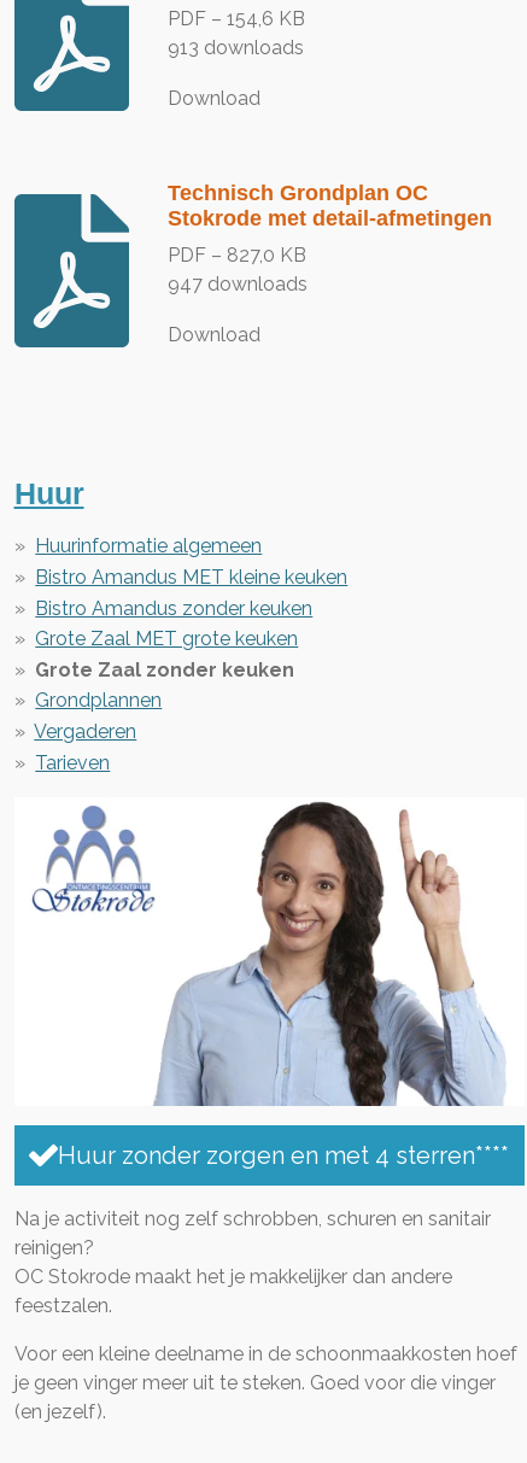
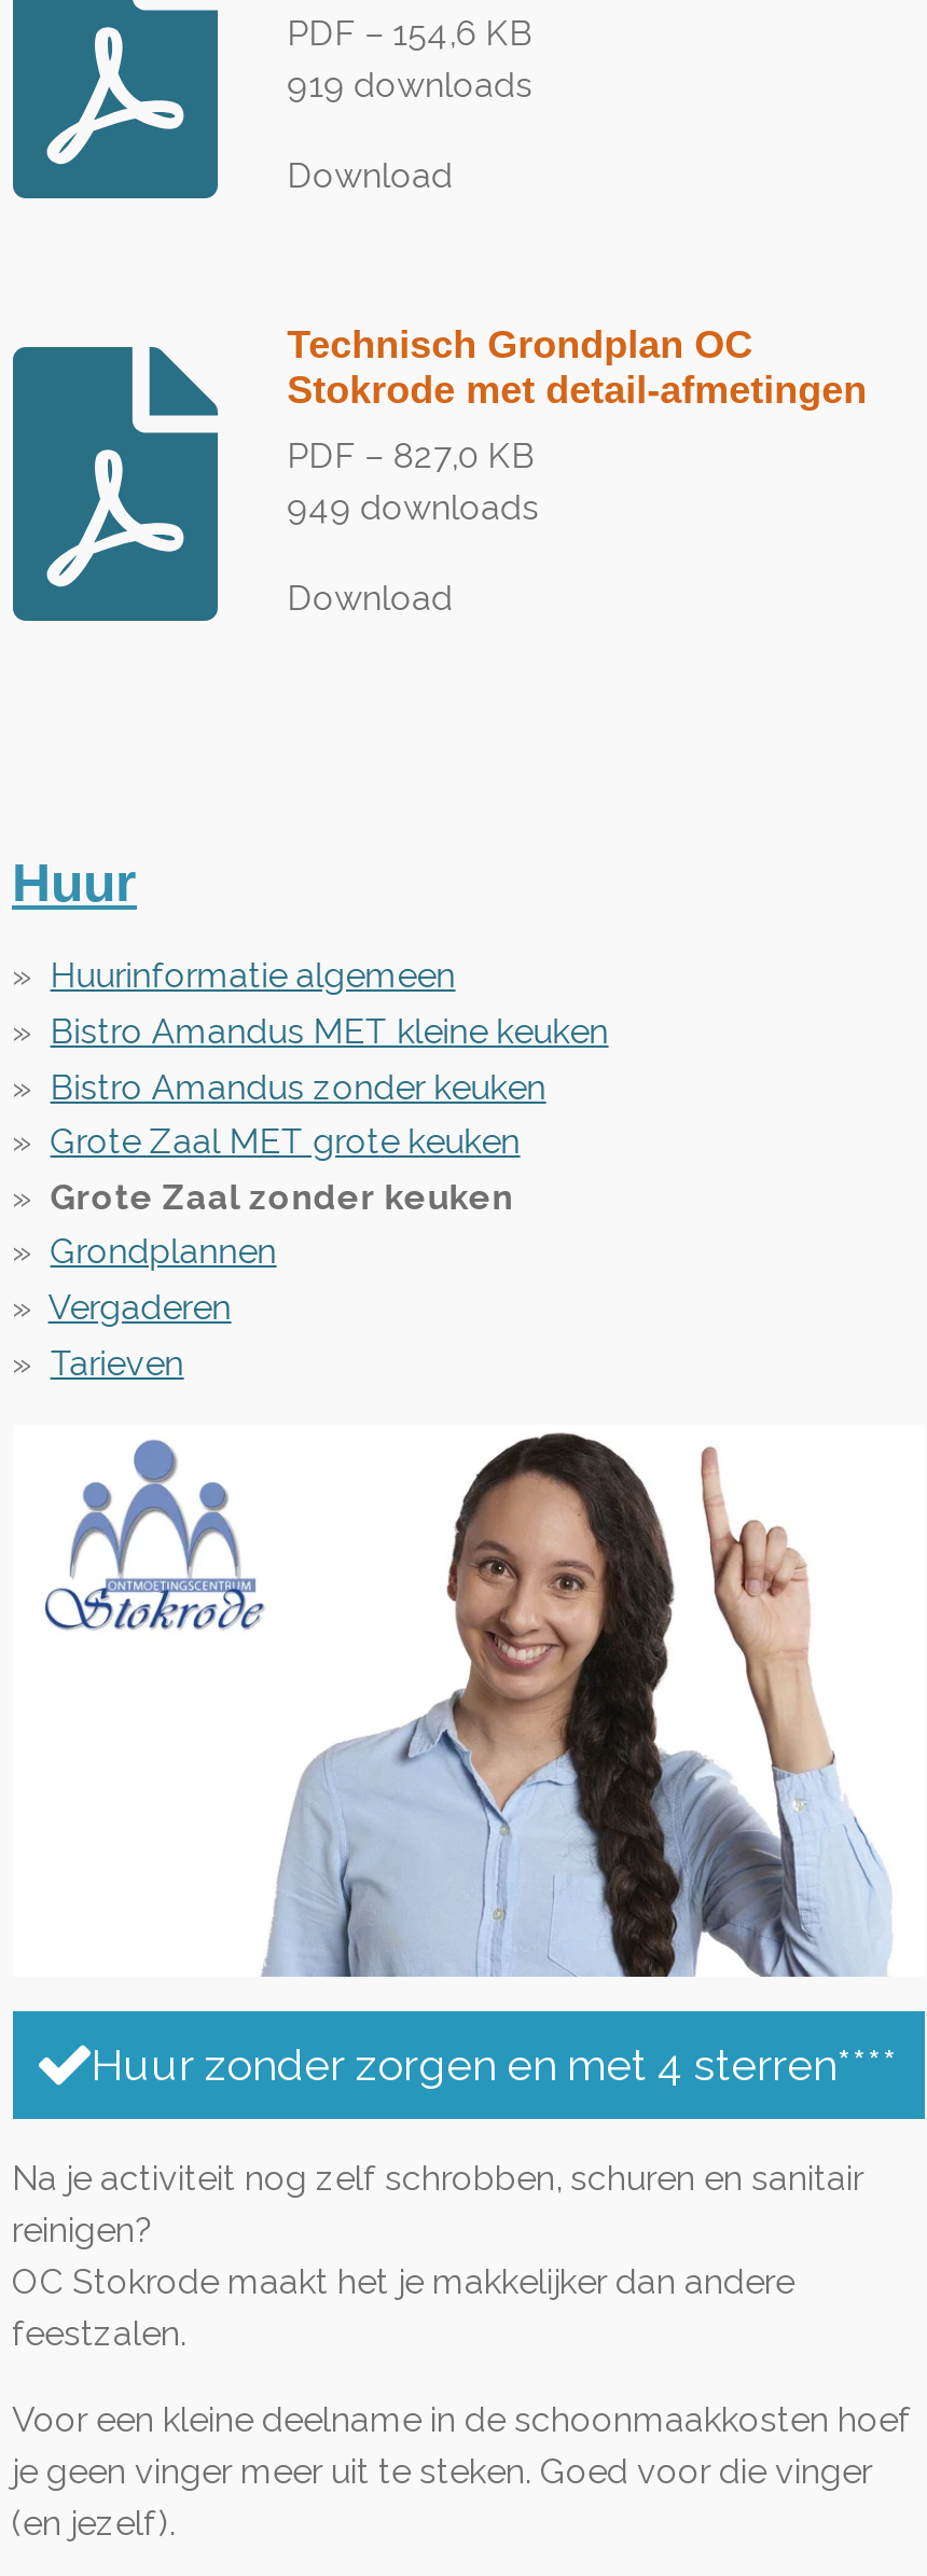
[168,37,304,60] 913 downloads -> [287,66,533,106] 919 downloads
[168,273,308,296] 947 downloads -> [287,488,539,529] 949 downloads

